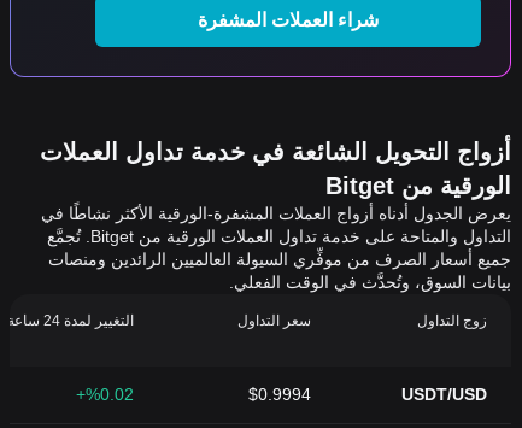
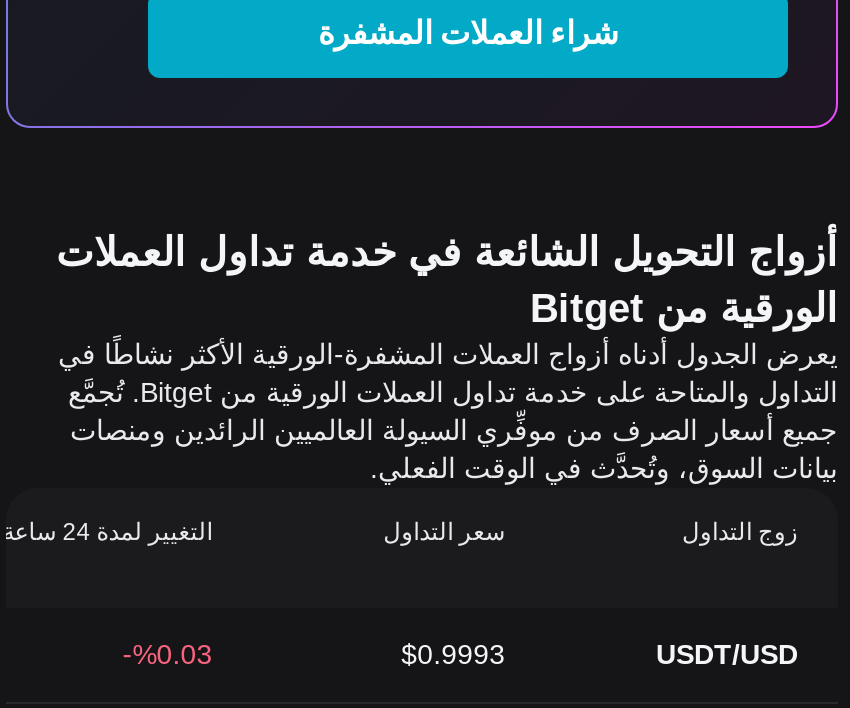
[86,385,134,404] %0.02+ -> [132,638,212,670] %0.03-
[248,385,311,404] $0.9994 -> [401,638,505,670] $0.9993

